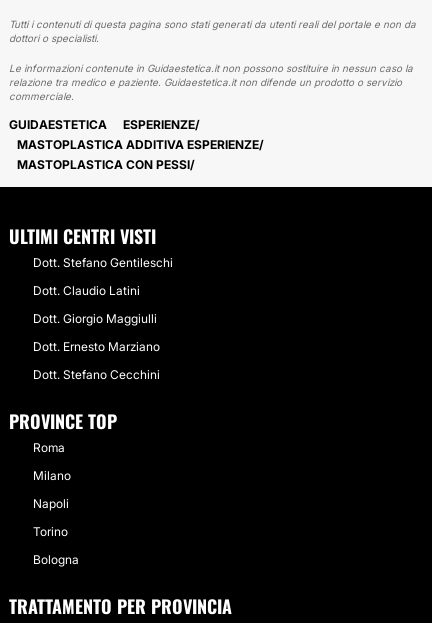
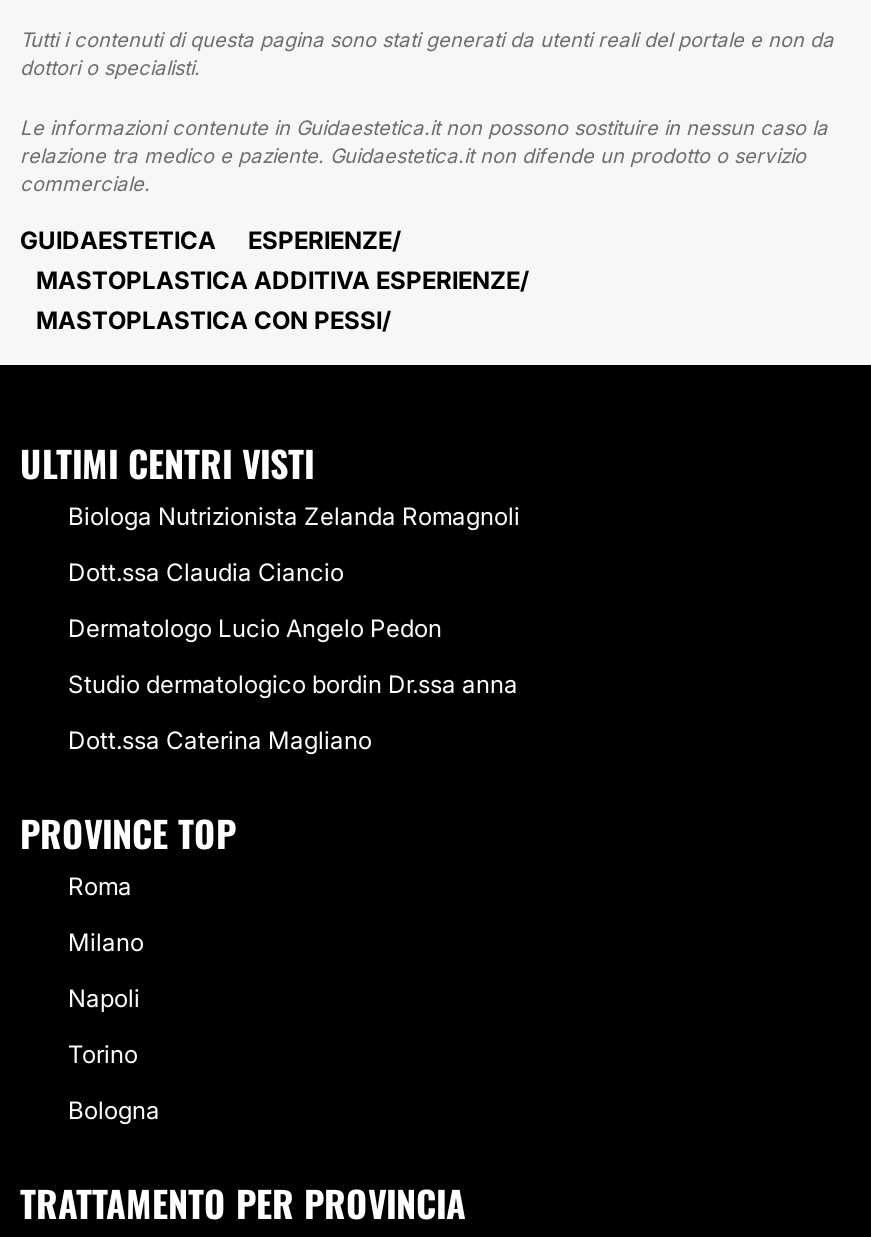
[33,255,173,270] Dott. Stefano Gentileschi -> [68,501,520,531] Biologa Nutrizionista Zelanda Romagnoli
[33,283,140,298] Dott. Claudio Latini -> [68,557,344,587] Dott.ssa Claudia Ciancio
[33,311,157,326] Dott. Giorgio Maggiulli -> [68,613,442,643] Dermatologo Lucio Angelo Pedon
[33,339,160,354] Dott. Ernesto Marziano -> [68,669,518,699] Studio dermatologico bordin Dr.ssa anna
[33,367,160,382] Dott. Stefano Cecchini -> [68,725,372,755] Dott.ssa Caterina Magliano

